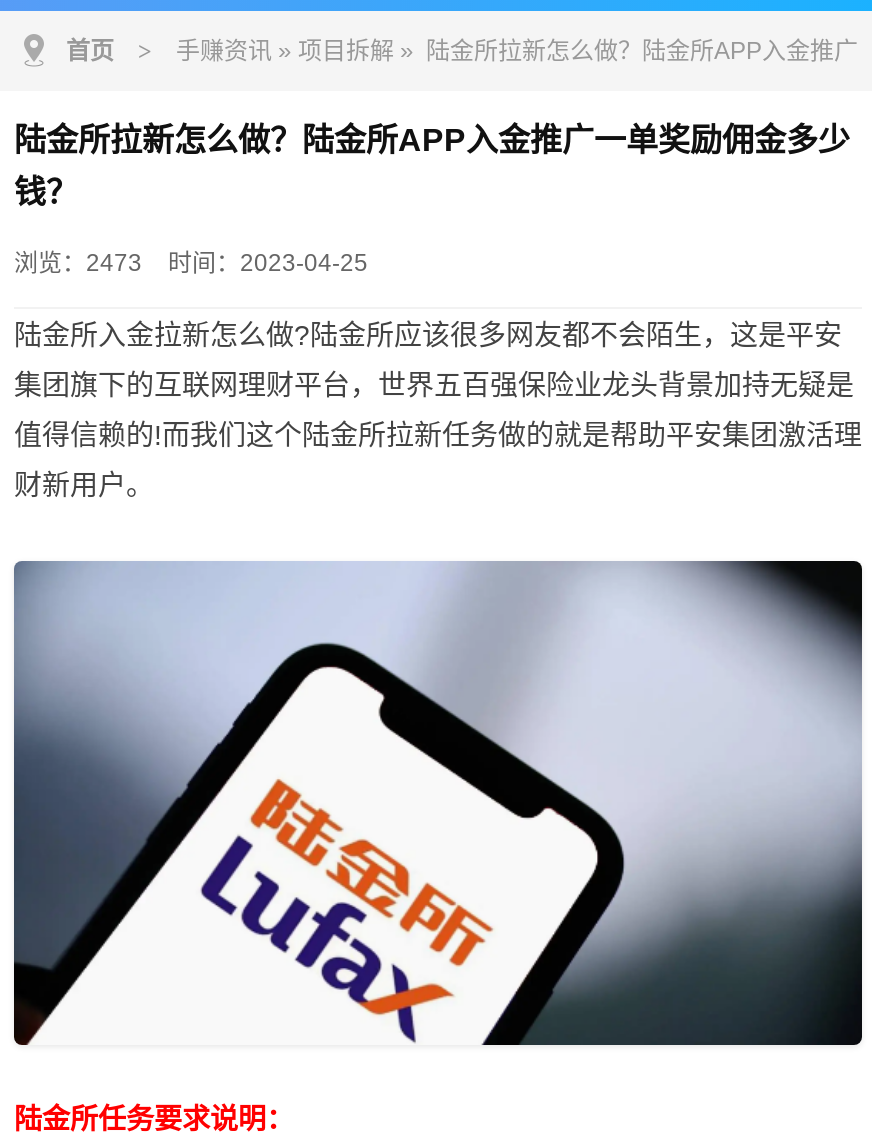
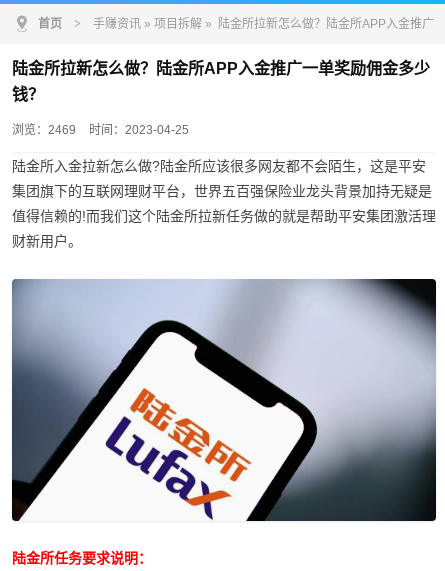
[14,249,368,277] 浏览：2473 时间：2023-04-25 -> [12,123,189,137] 浏览：2469 时间：2023-04-25

